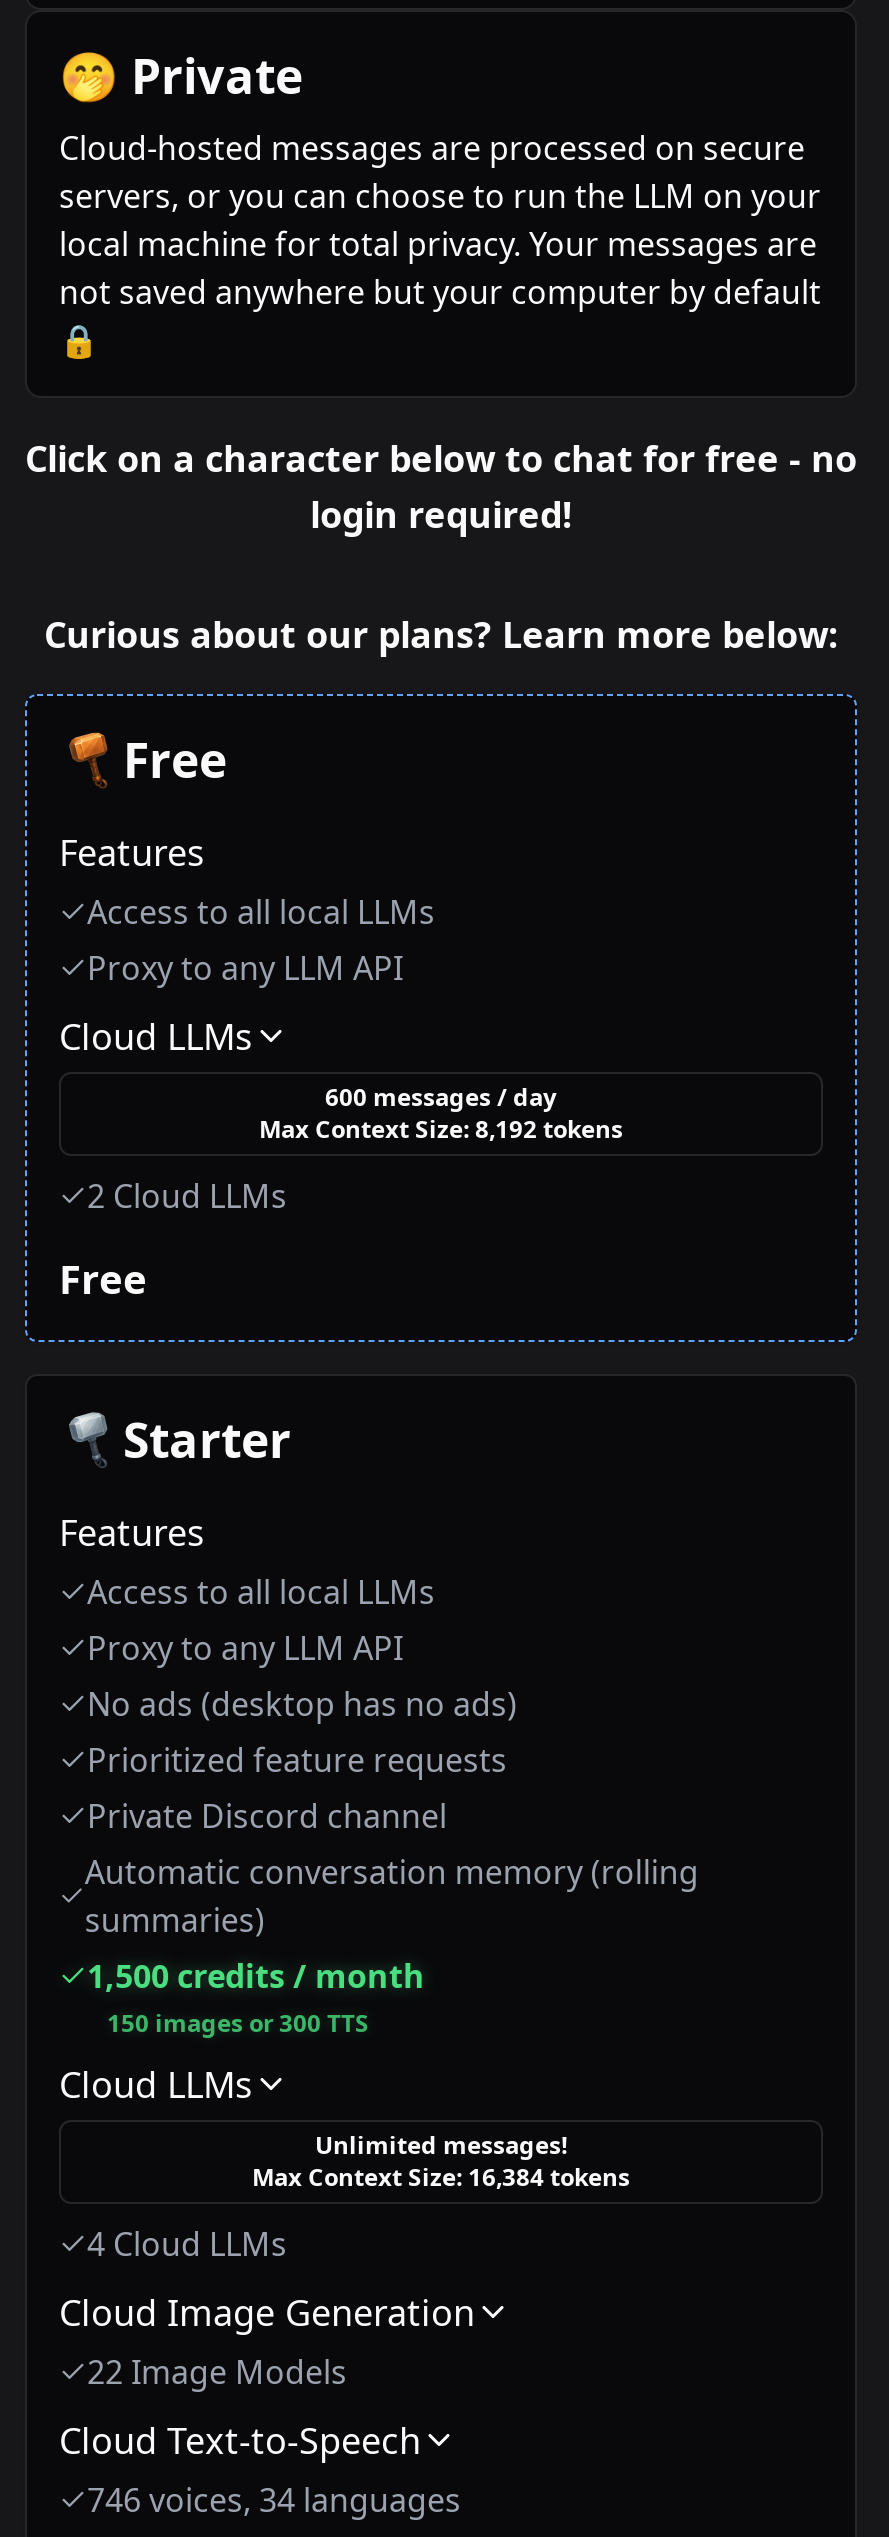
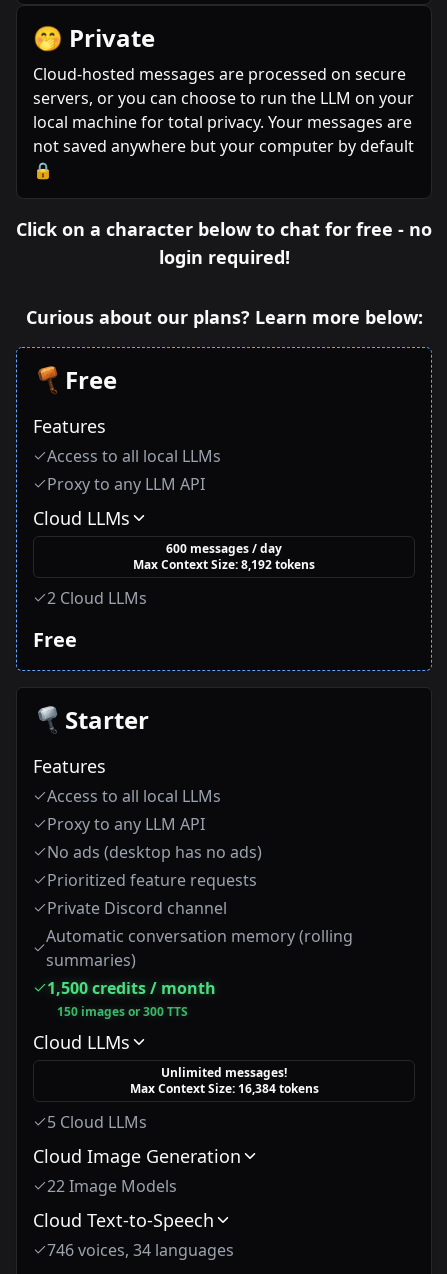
[87,2222,287,2266] 4 Cloud LLMs -> [47,1111,147,1133] 5 Cloud LLMs

